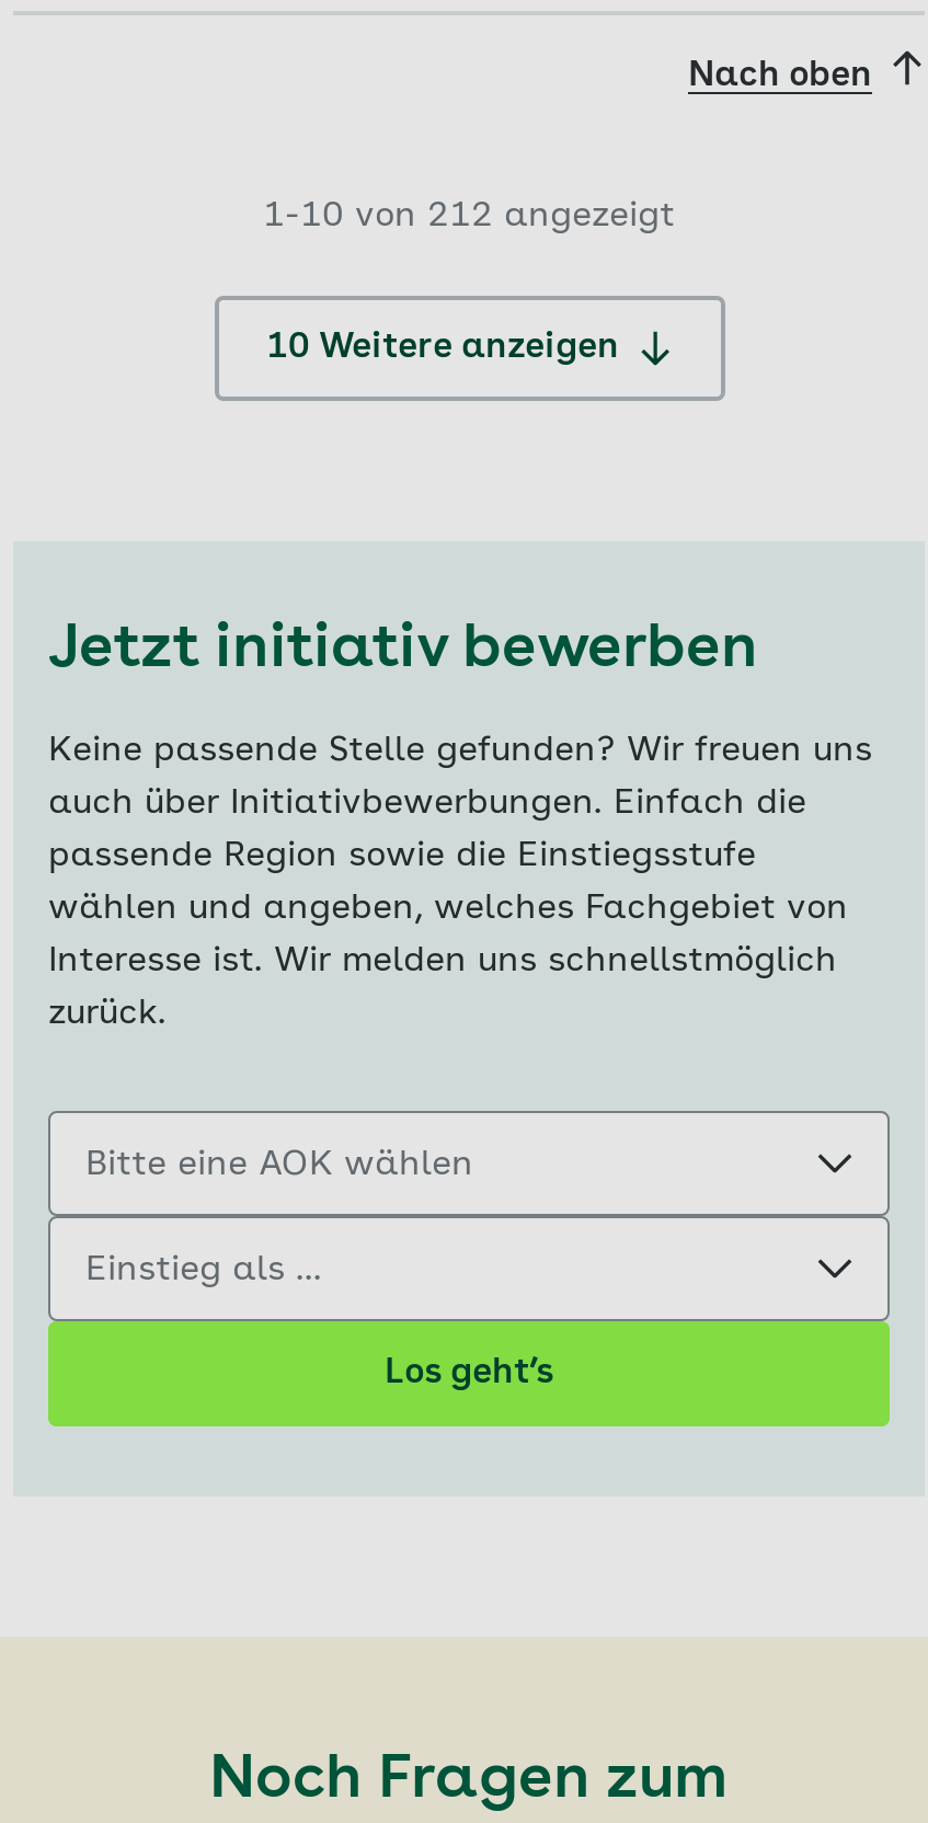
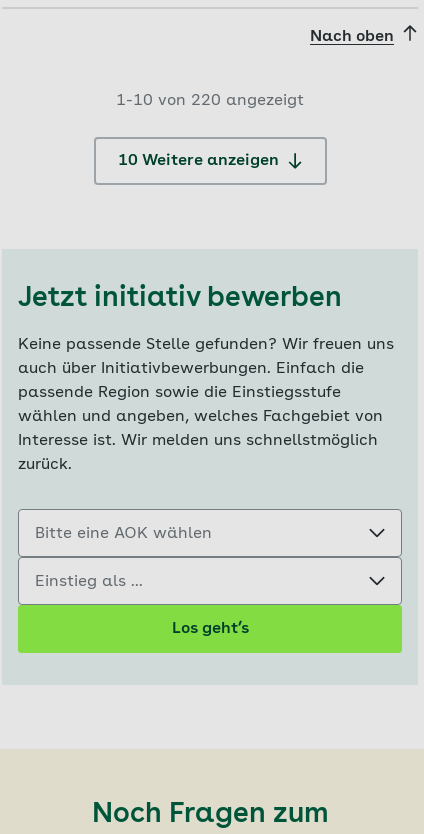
[263,199,675,234] 1-10 von 212 angezeigt -> [116,93,304,109] 1-10 von 220 angezeigt

